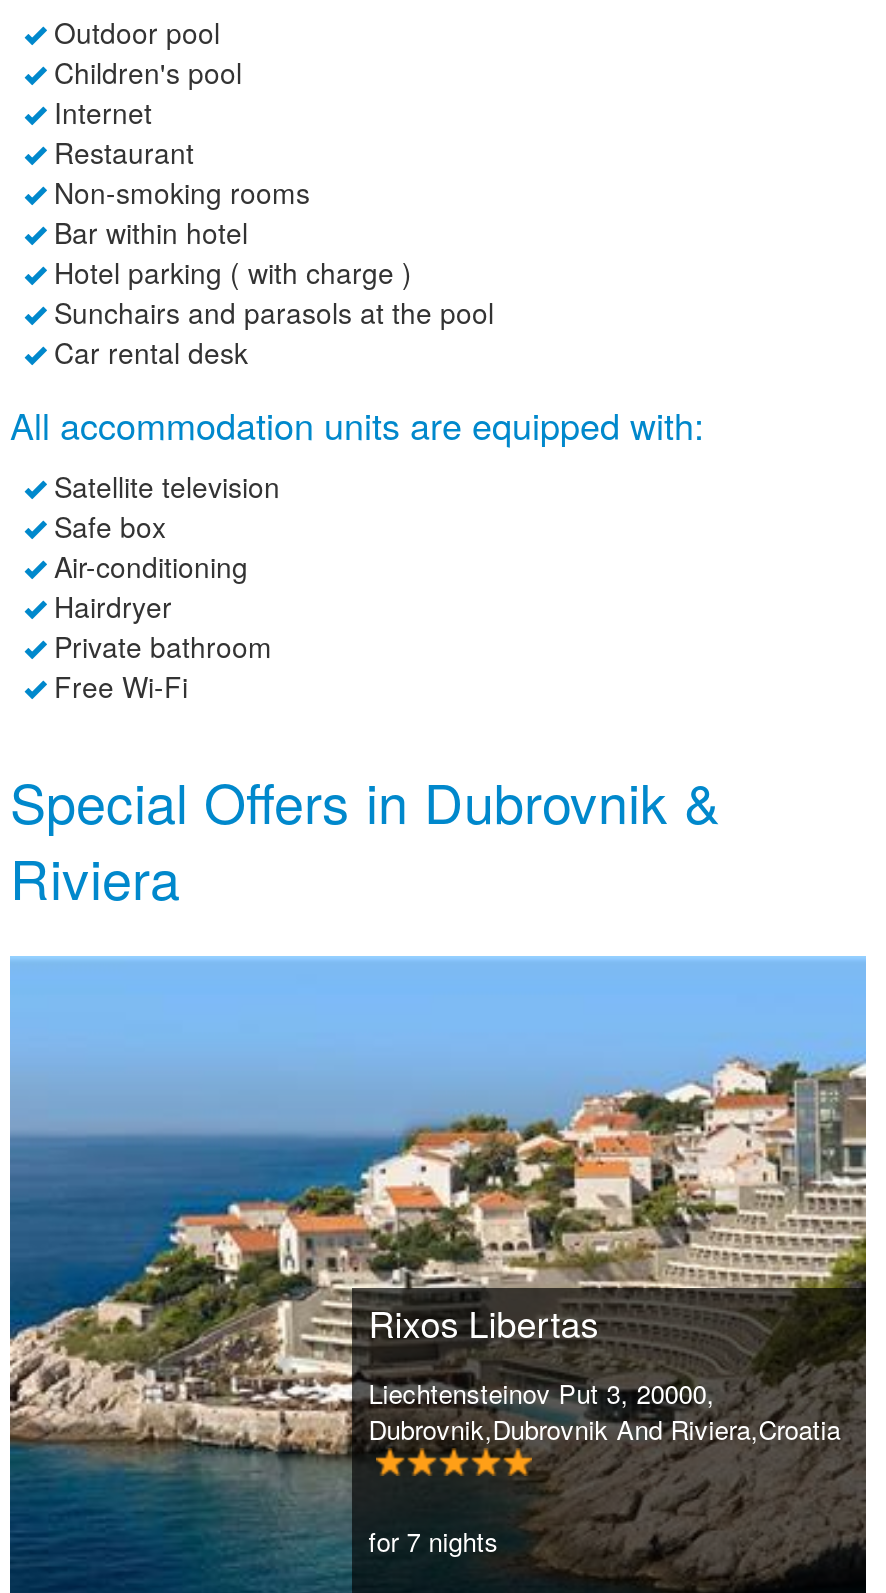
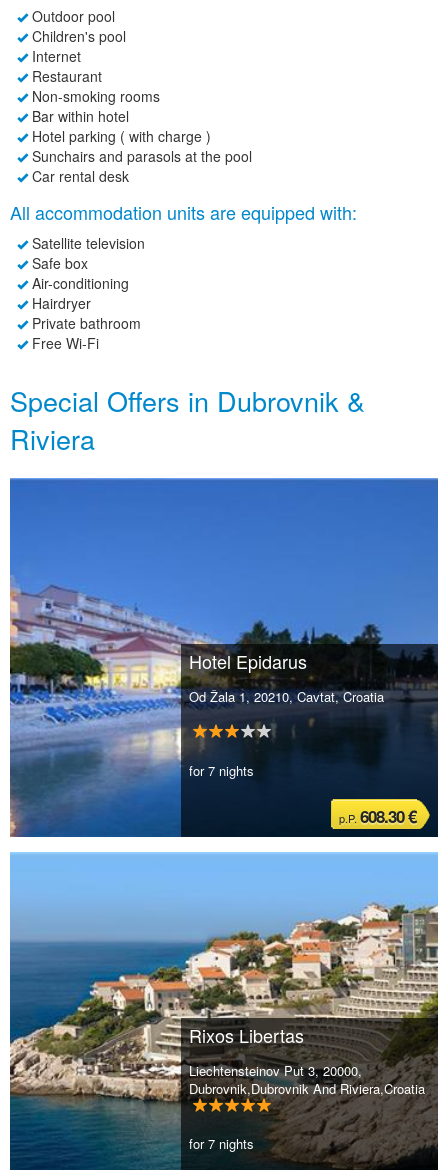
none -> [9,479,439,838] [image] | Hotel Epidarus | Od Žala 1, 20210, Cavtat, Croatia
none -> [189,761,416,828] for 7 nights | p.P.608.30 €

